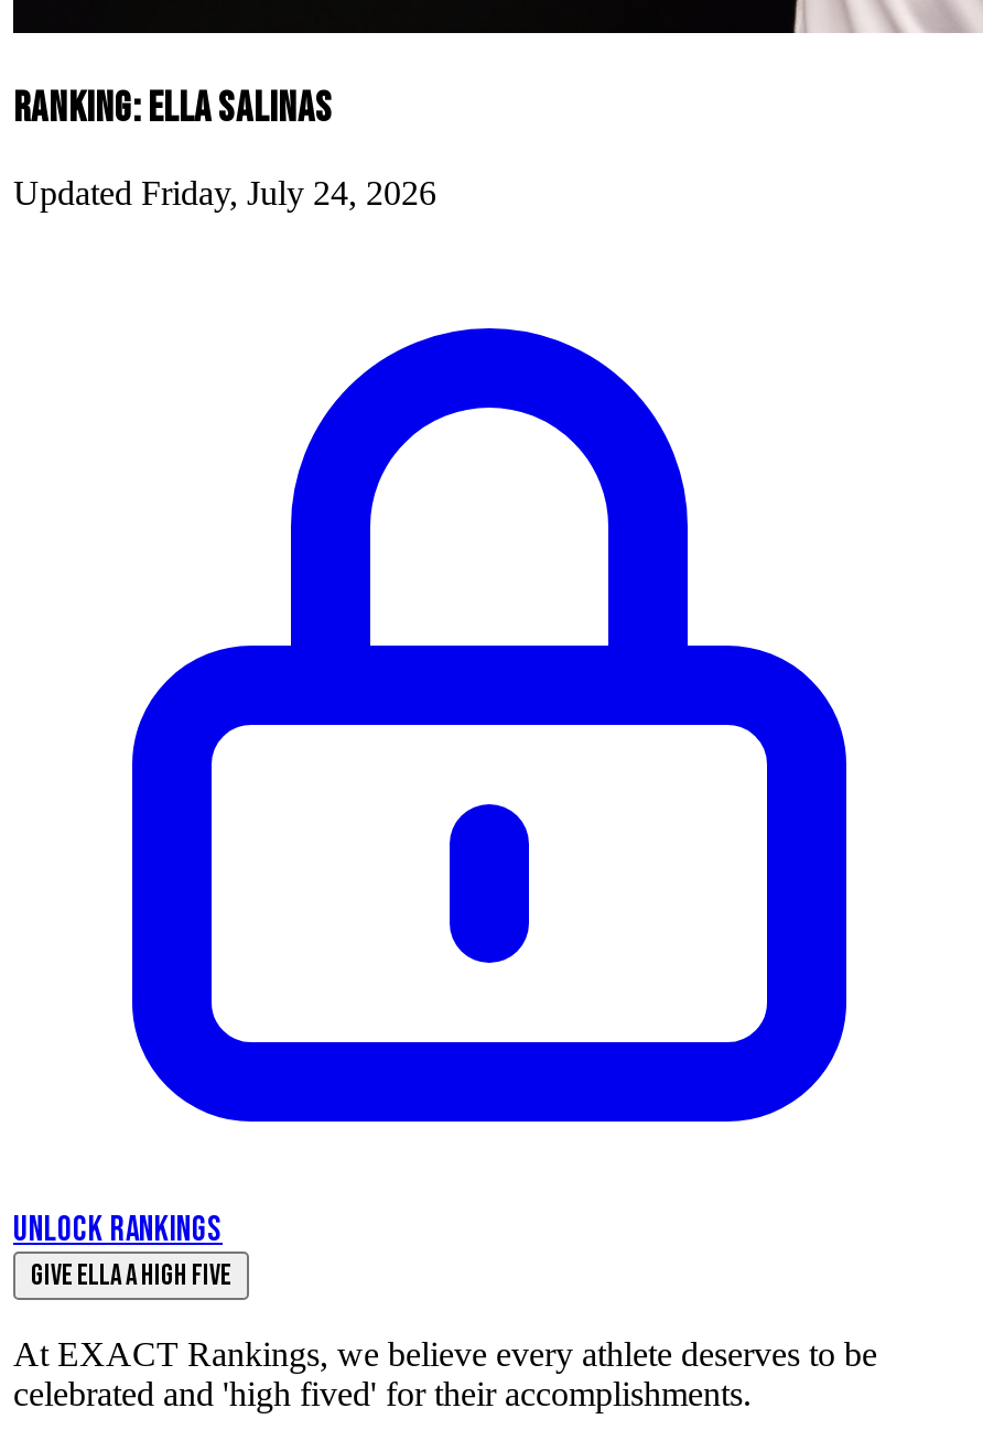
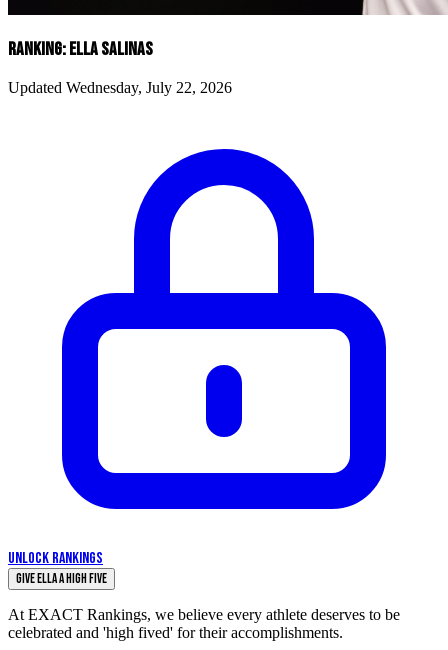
[13,175,436,212] Updated Friday, July 24, 2026 -> [8,79,232,96] Updated Wednesday, July 22, 2026

